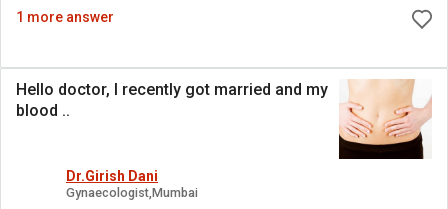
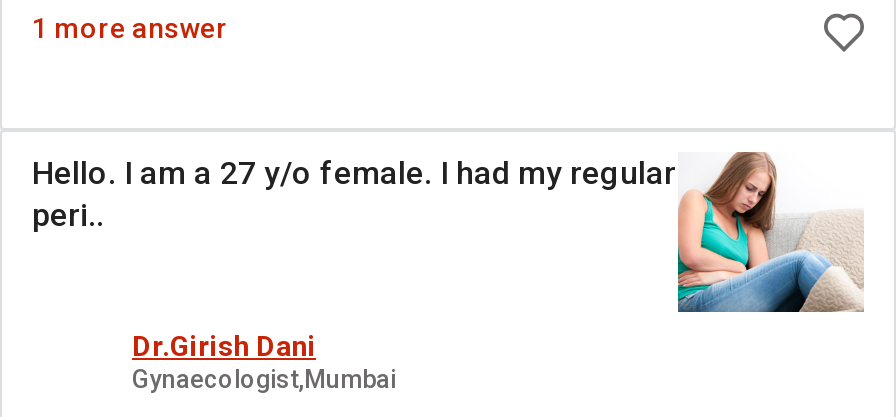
[16,79,432,160] [image] | Hello doctor, I recently got married and my | blood.. -> [32,150,864,314] [image] | Hello. I am a 27 y/o female. I had my regular | peri..

